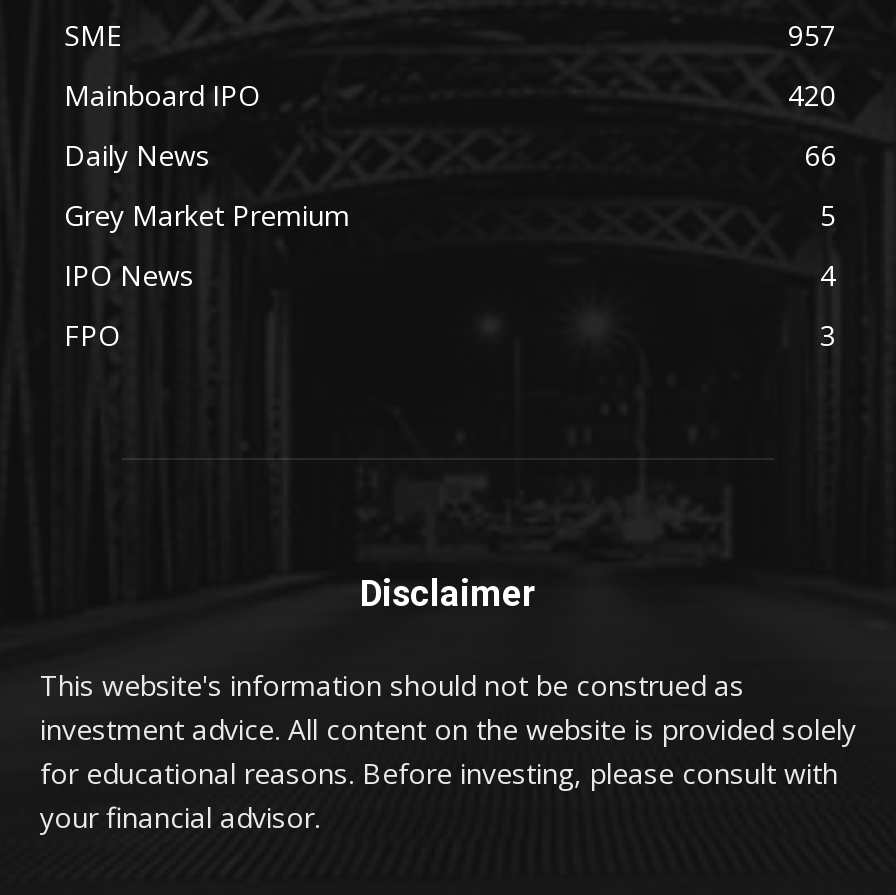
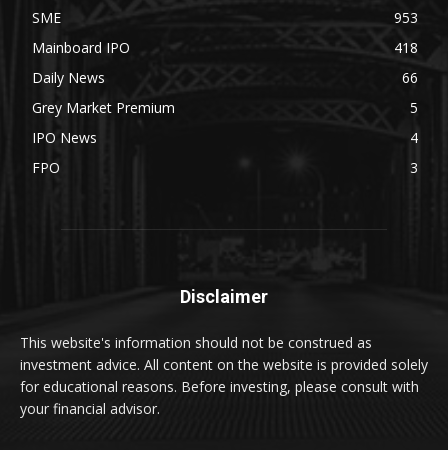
[788,15,836,53] 957 -> [394,8,418,27] 953
[788,75,836,113] 420 -> [394,38,418,57] 418

